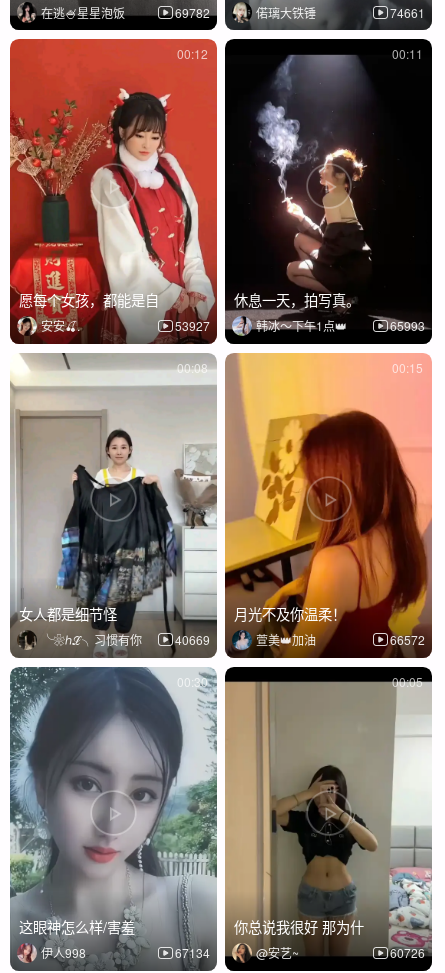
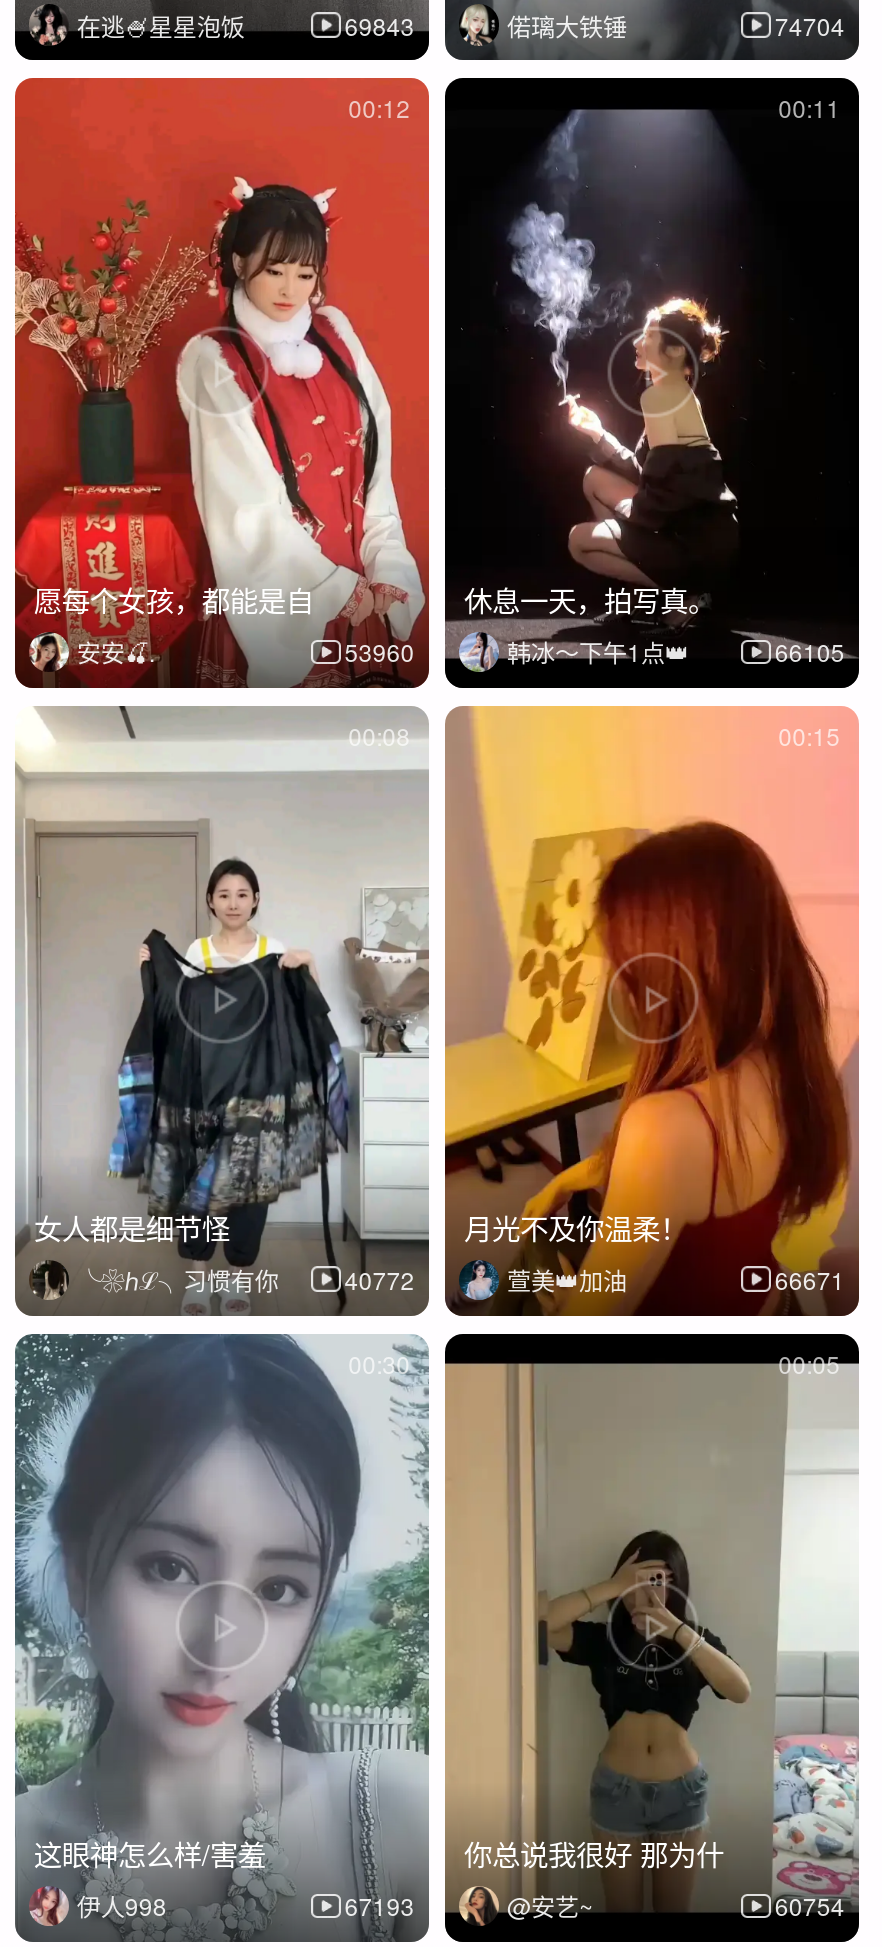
[175,3,210,20] 69782 -> [345,7,415,41] 69843
[390,3,425,20] 74661 -> [775,7,845,41] 74704
[175,317,210,334] 53927 -> [345,634,415,668] 53960
[390,317,425,334] 65993 -> [775,634,845,668] 66105
[175,631,210,648] 40669 -> [345,1261,415,1295] 40772
[390,631,425,648] 66572 -> [775,1261,845,1295] 66671
[175,944,210,961] 67134 -> [345,1889,415,1923] 67193
[390,944,425,961] 60726 -> [775,1889,845,1923] 60754

